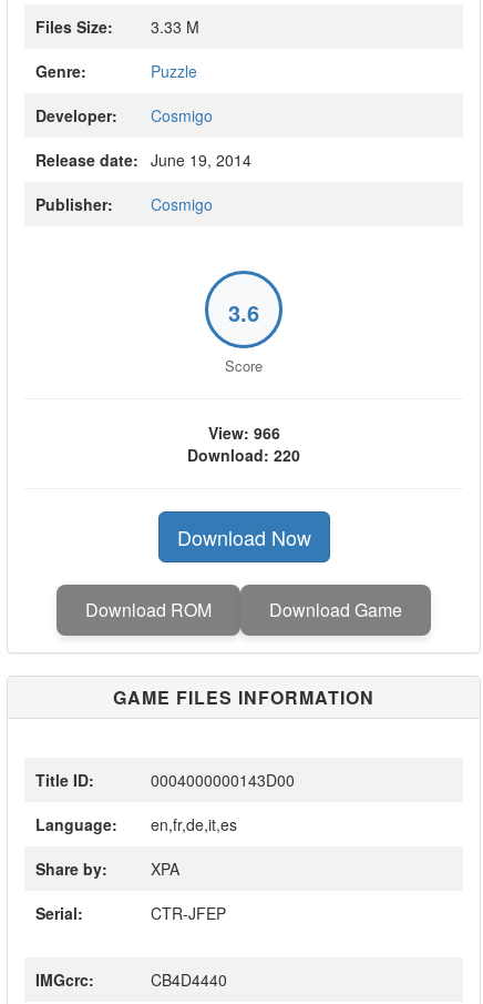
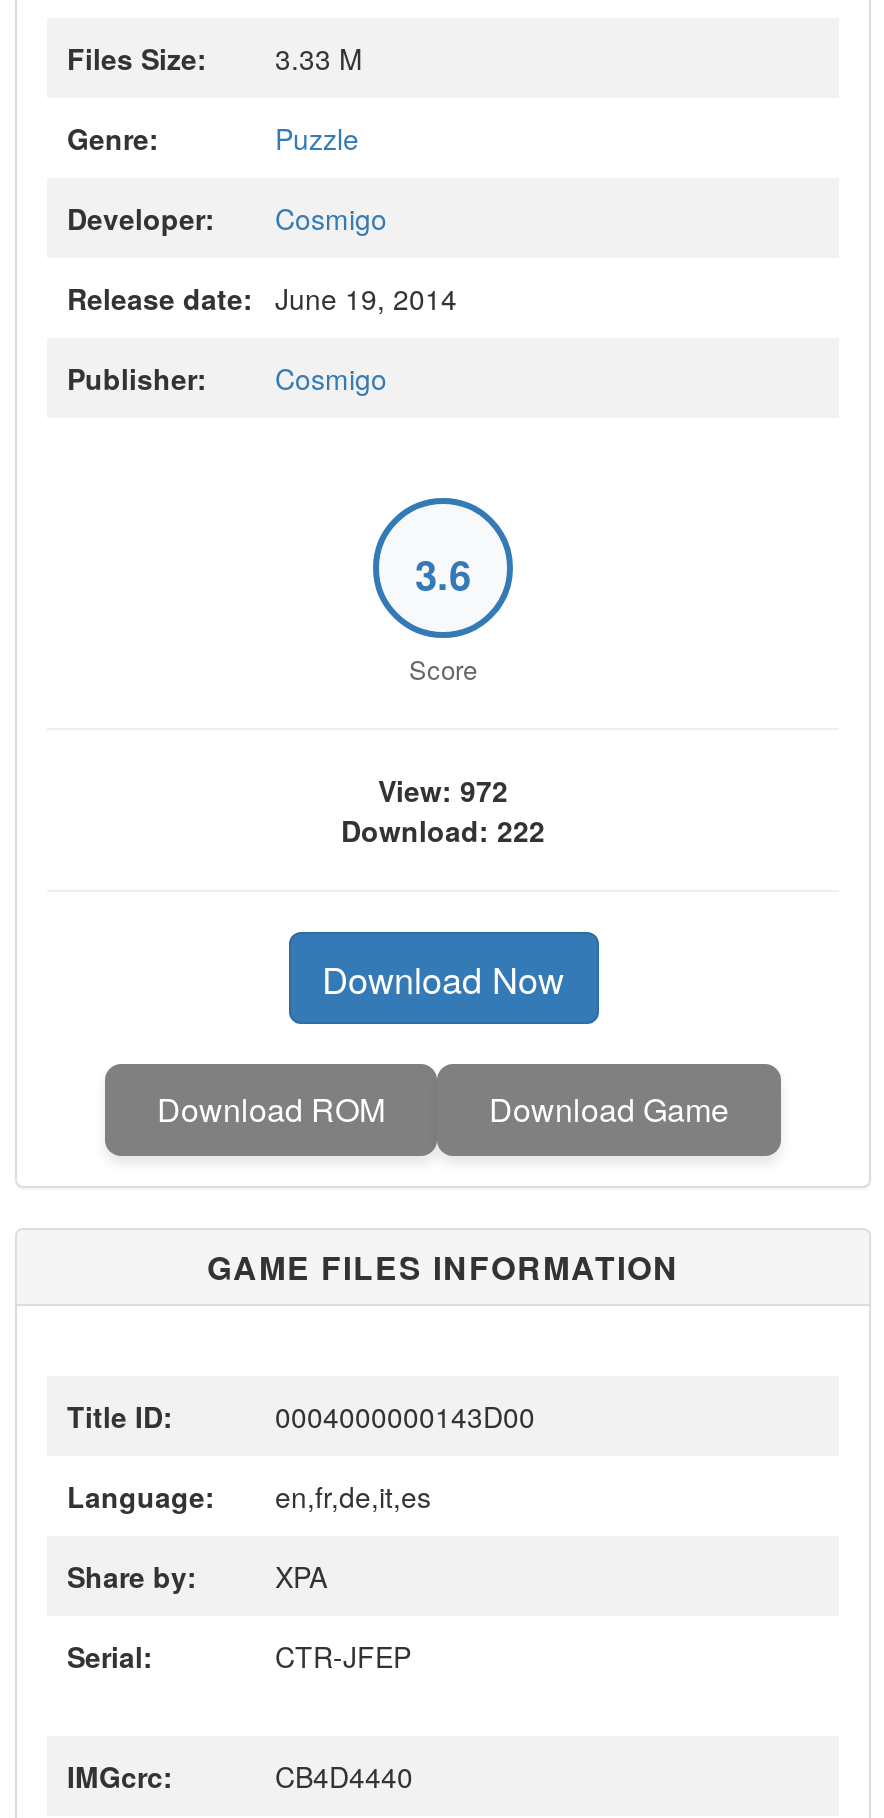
[208,422,280,444] View: 966 -> [378,770,508,810] View: 972
[187,444,300,466] Download: 220 -> [341,810,545,850] Download: 222

